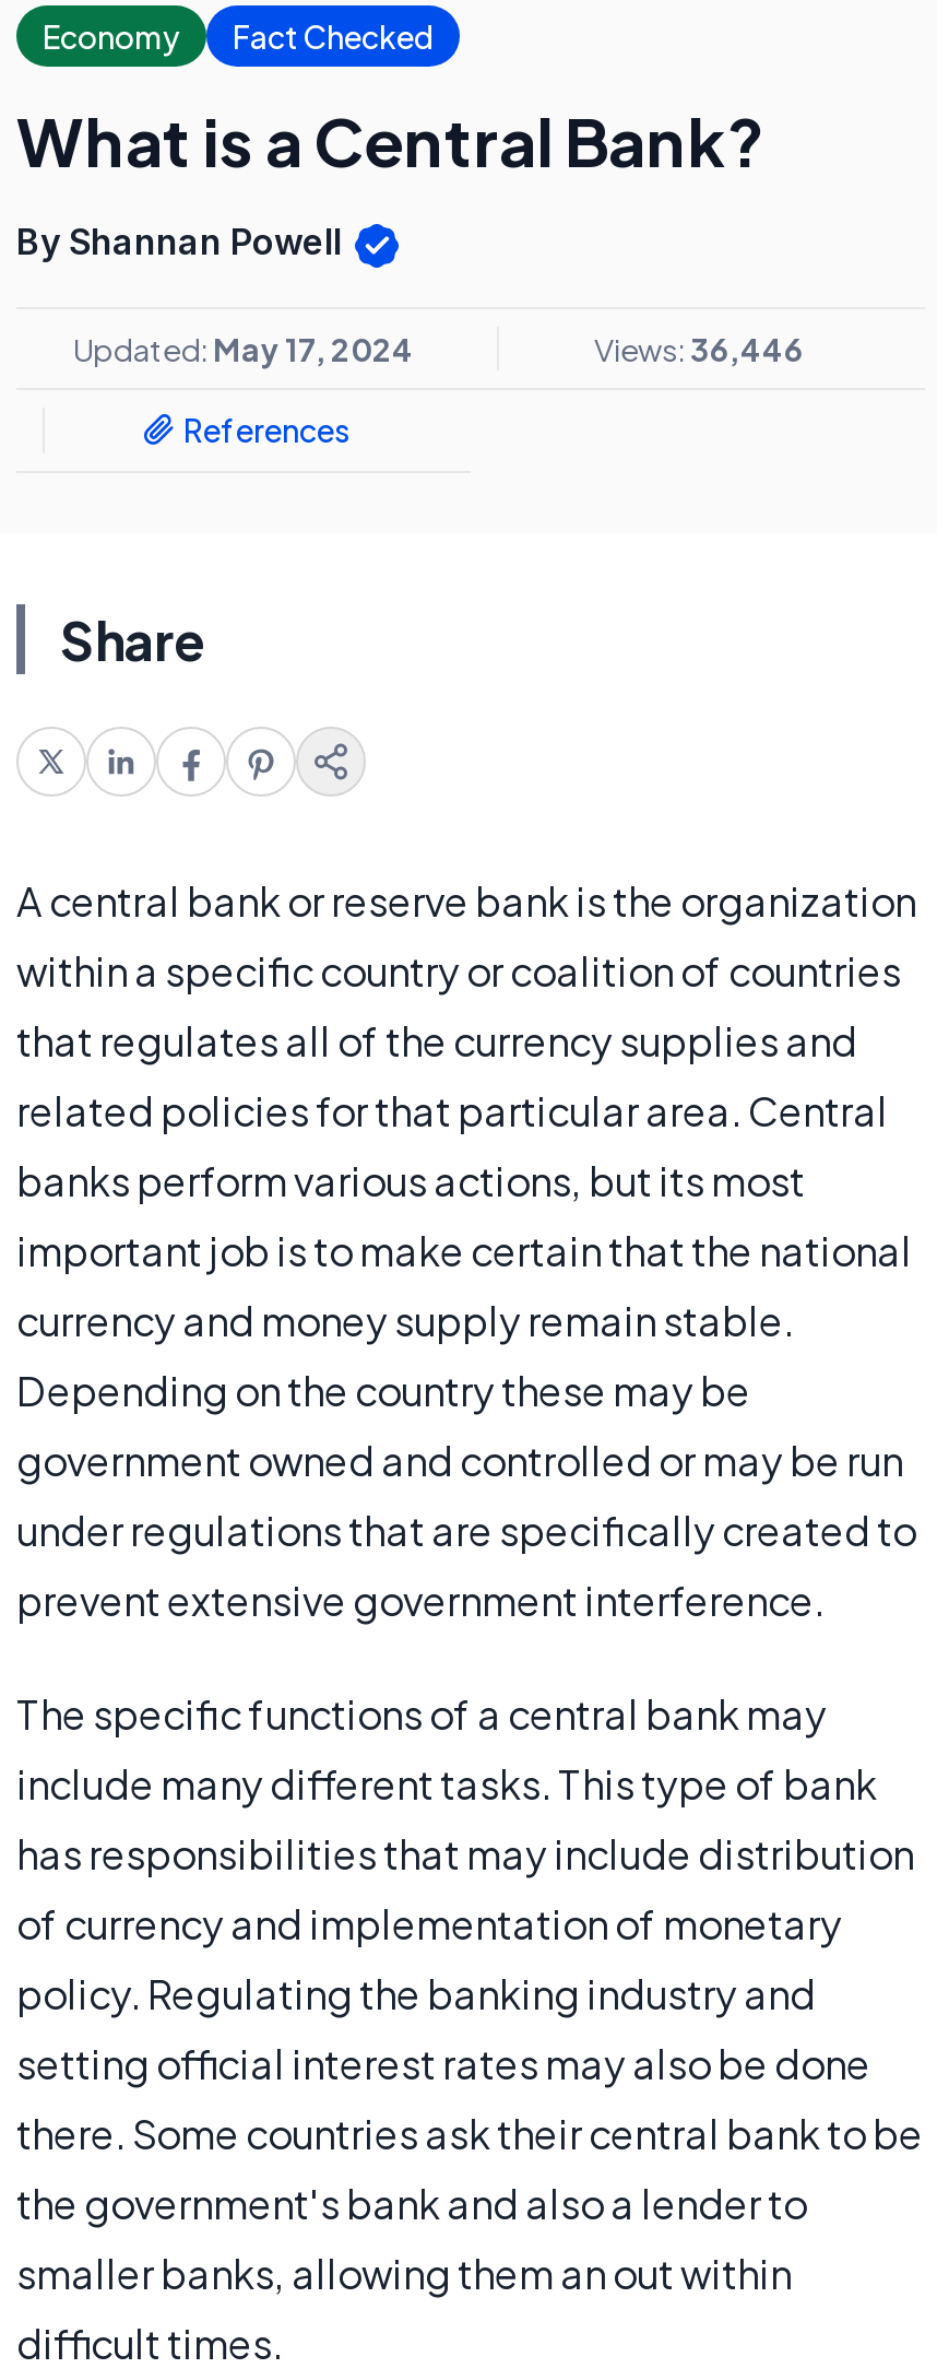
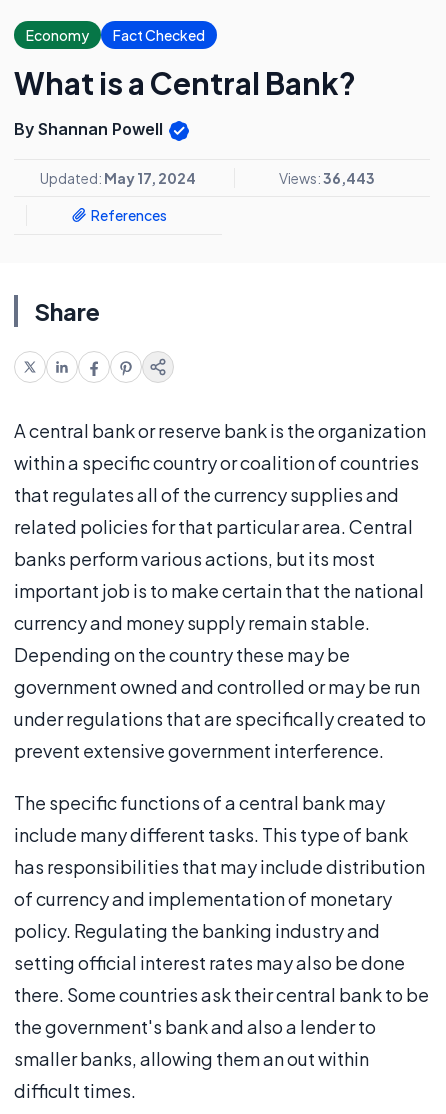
[594,328,804,367] Views: 36,446 -> [278,169,374,187] Views: 36,443

